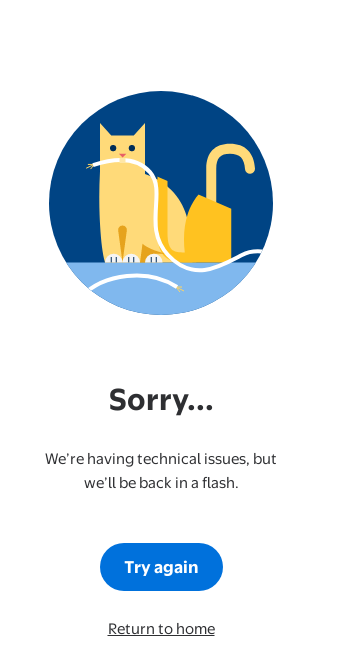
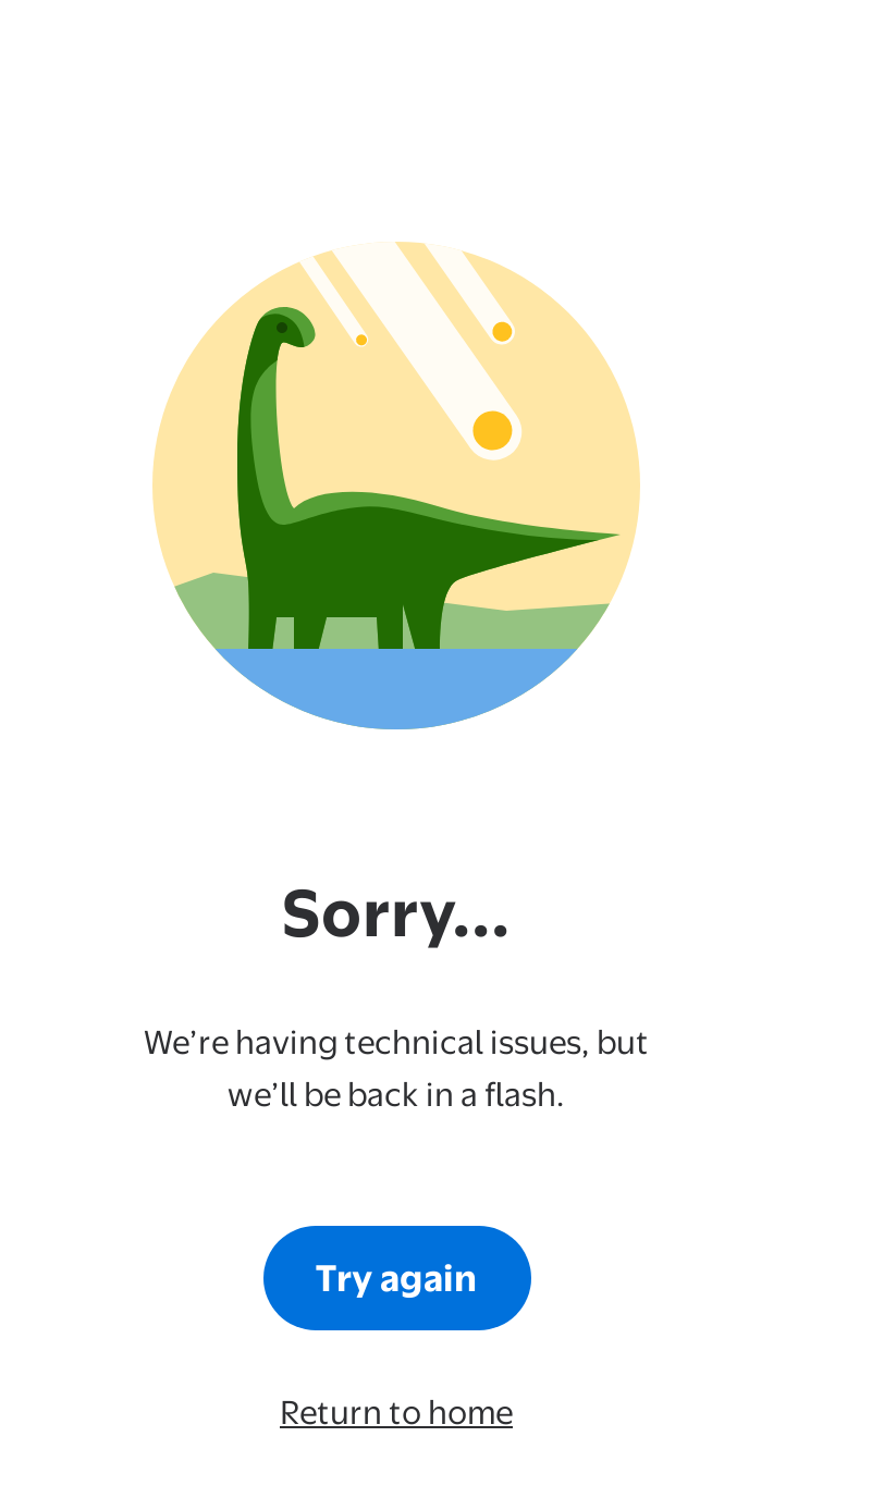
[48,90,274,293] [image] -> [152,242,640,679] [image]

